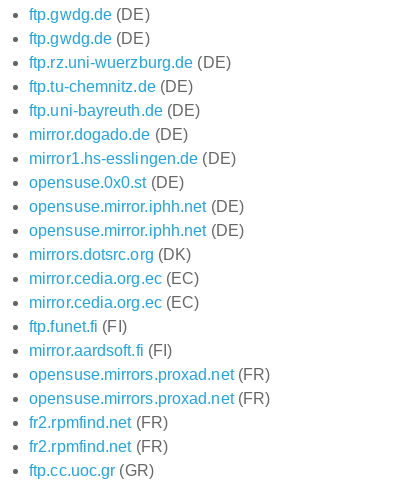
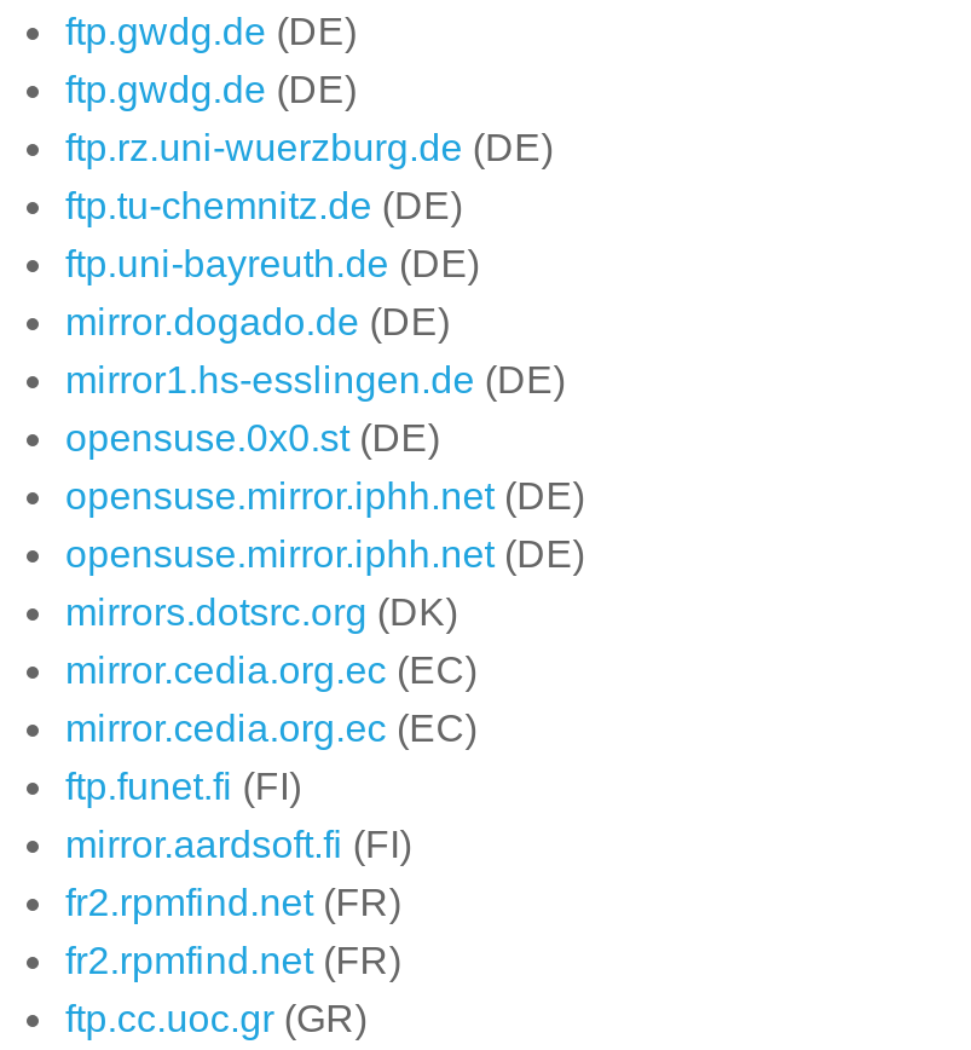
[29,366,270,407] opensuse.mirrors.proxad.net (FR) | opensuse.mirrors.proxad.net (FR) -> none

